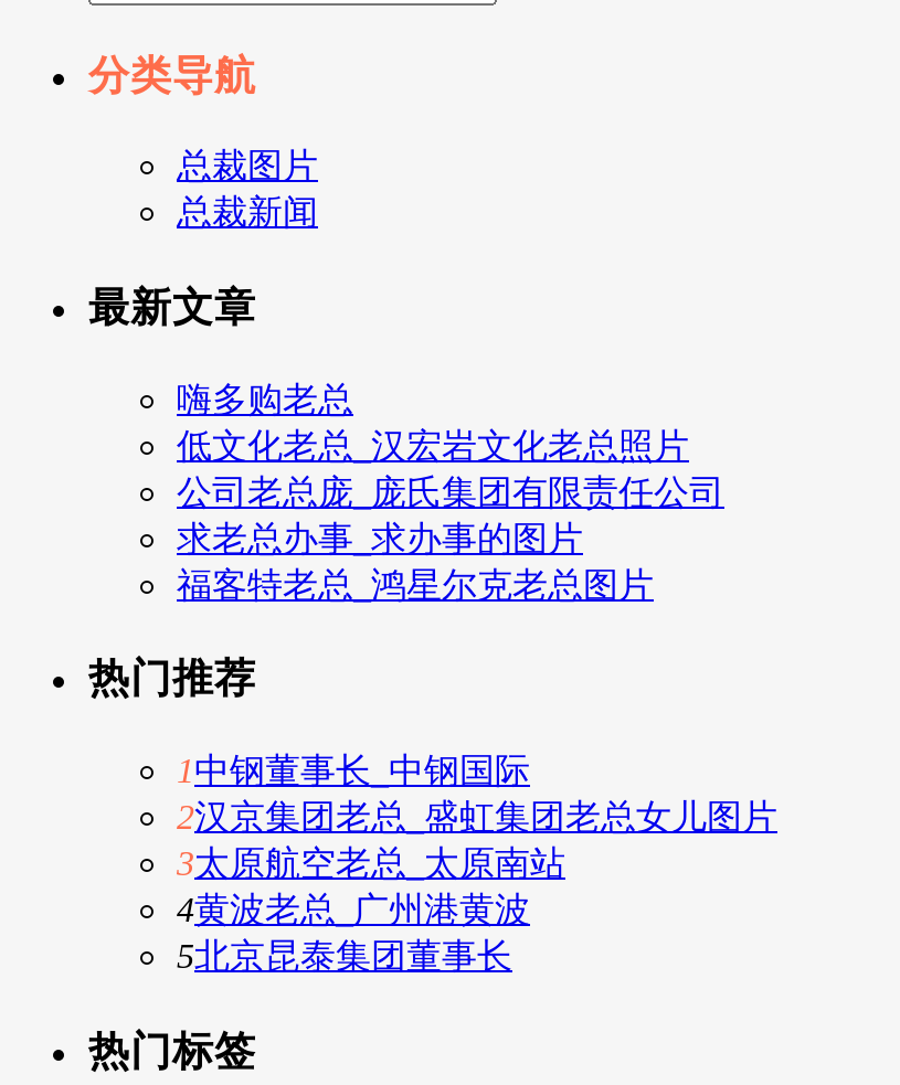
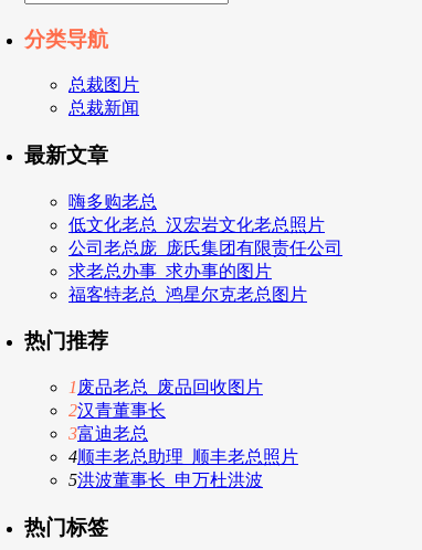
[177,752,777,975] 1中钢董事长_中钢国际 | 2汉京集团老总_盛虹集团老总女儿图片 | 3太原航空老总_太原南站 | 4黄波老总_广州港黄波 | 5北京昆泰集团董事长 -> [68,378,298,489] 1废品老总_废品回收图片 | 2汉青董事长 | 3富迪老总 | 4顺丰老总助理_顺丰老总照片 | 5洪波董事长_申万杜洪波

